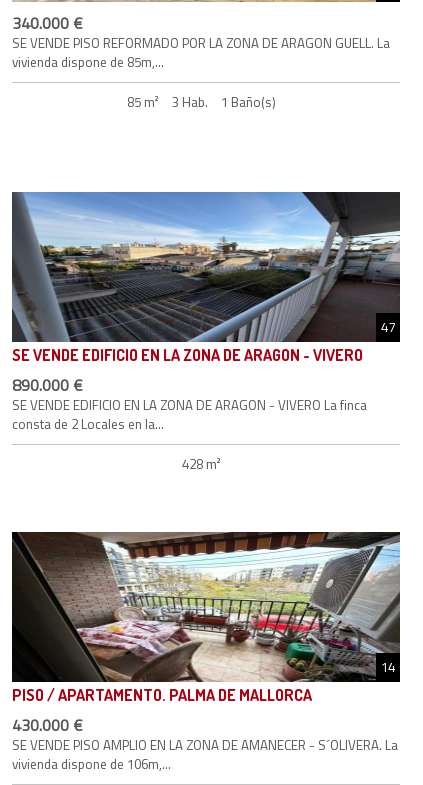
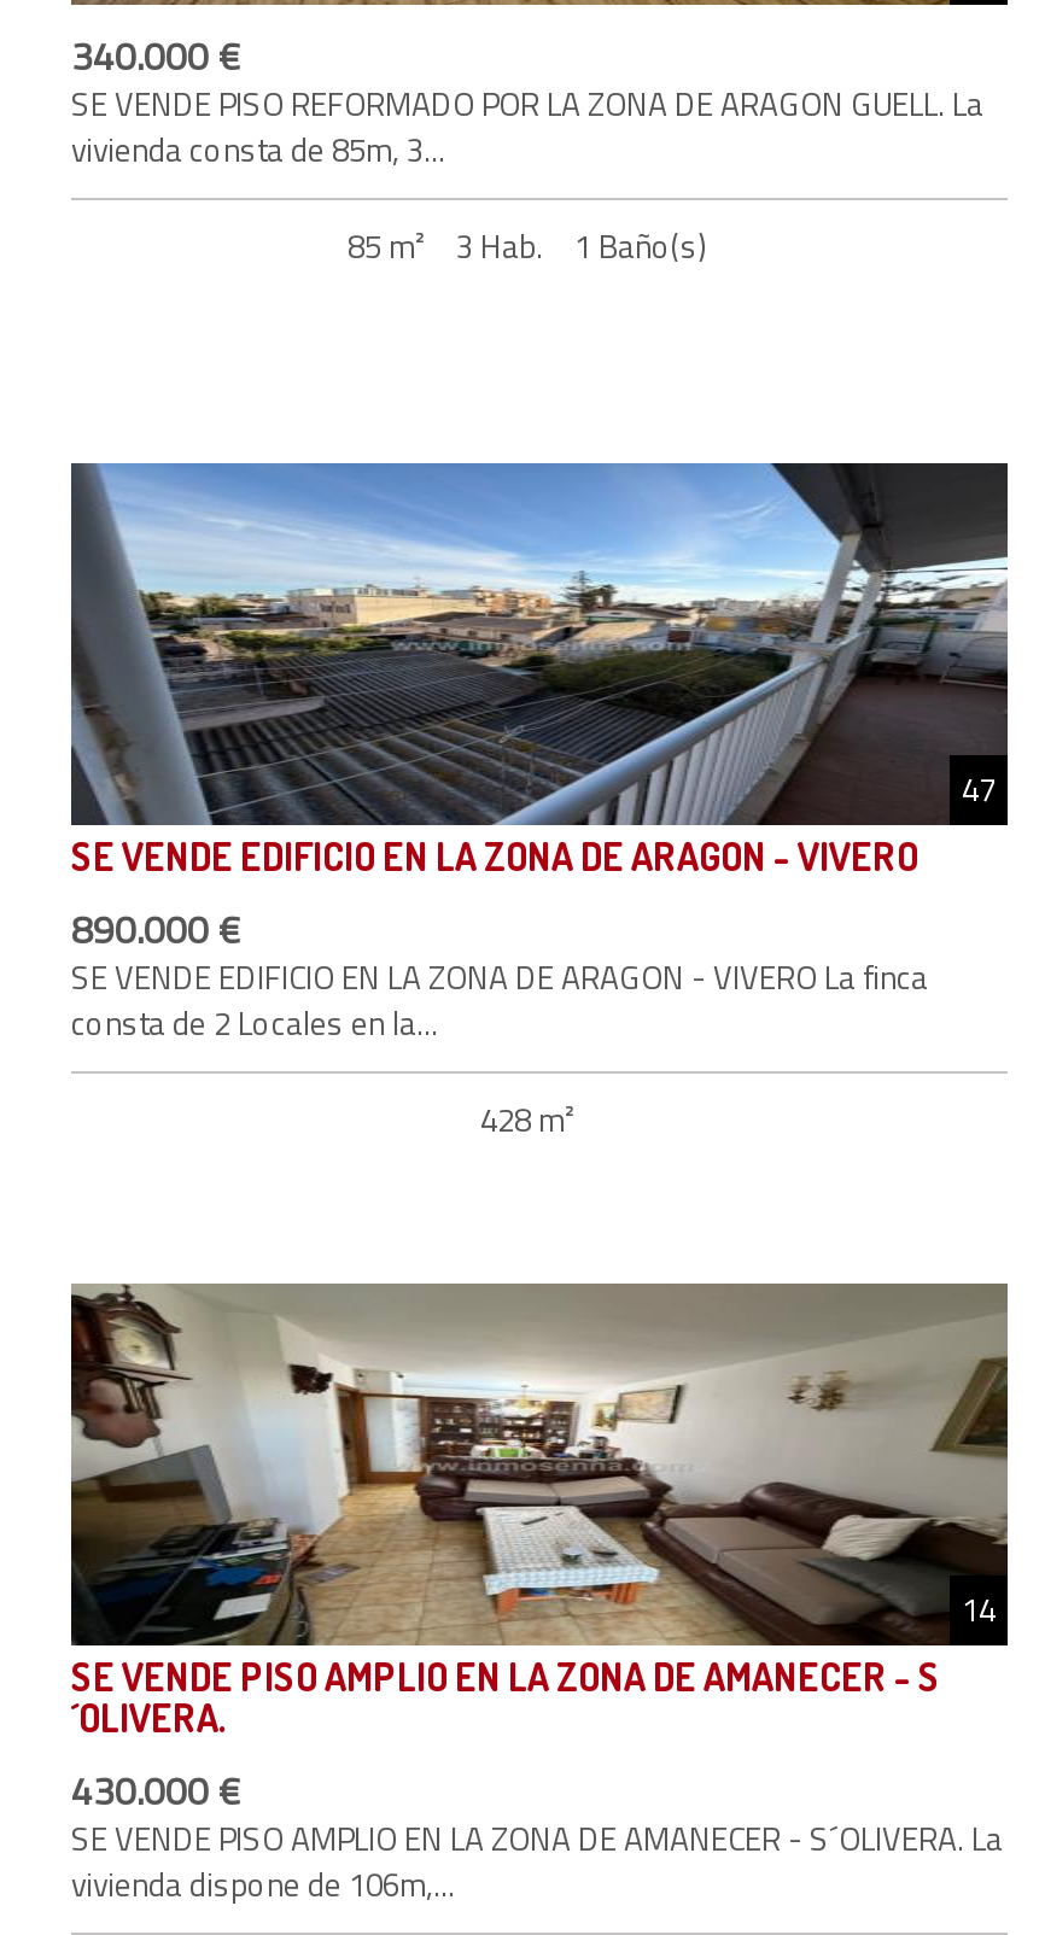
[12,52,164,72] vivienda dispone de 85m,... -> [71,125,445,173] vivienda consta de 85m, 3...
[12,531,400,705] [image] | PISO / APARTAMENTO. PALMA DE MALLORCA -> [69,1281,1010,1741] [image] | SE VENDE PISO AMPLIO EN LA ZONA DE AMANECER - S | ´OLIVERA.

